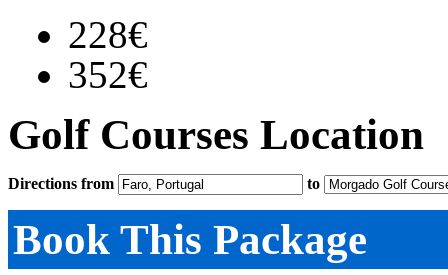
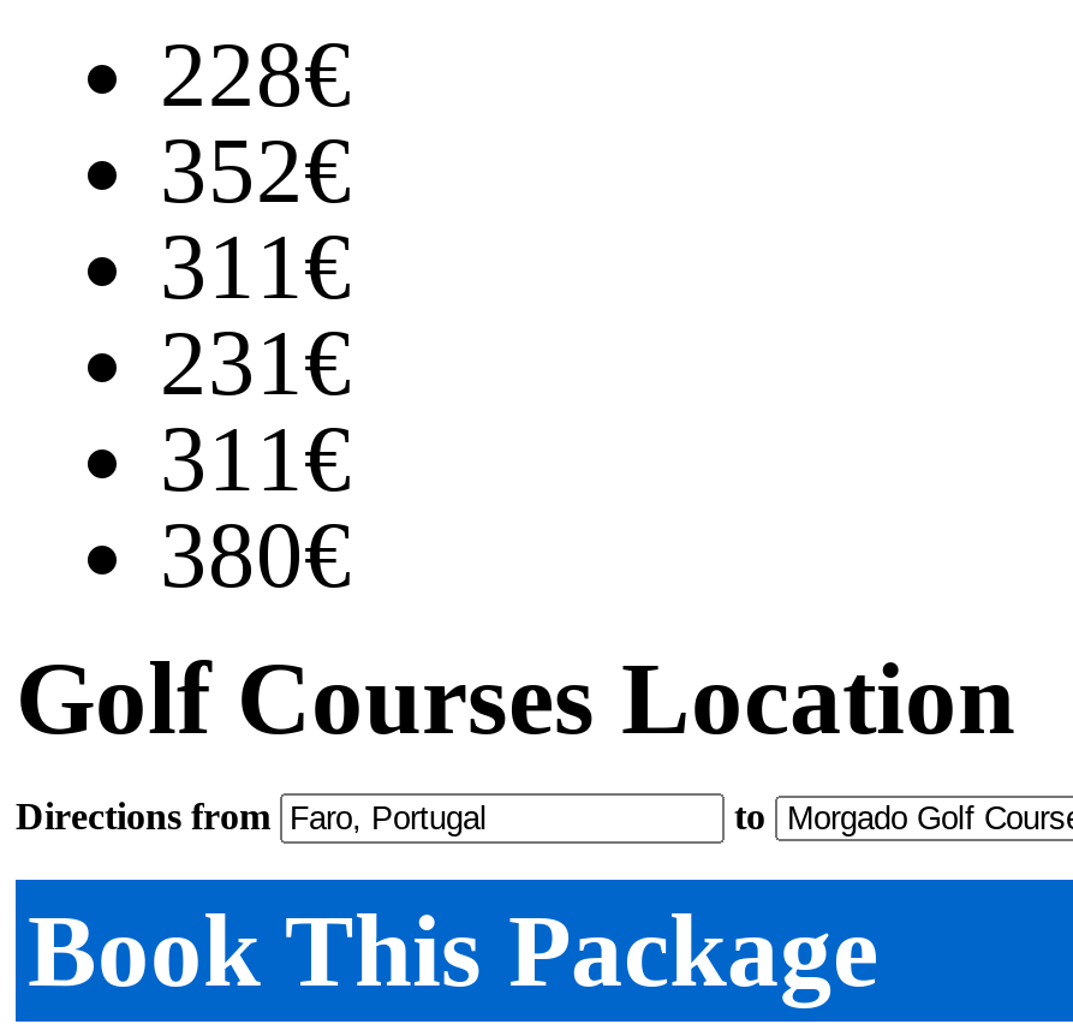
none -> [160,213,352,605] 311€ | 231€ | 311€ | 380€

